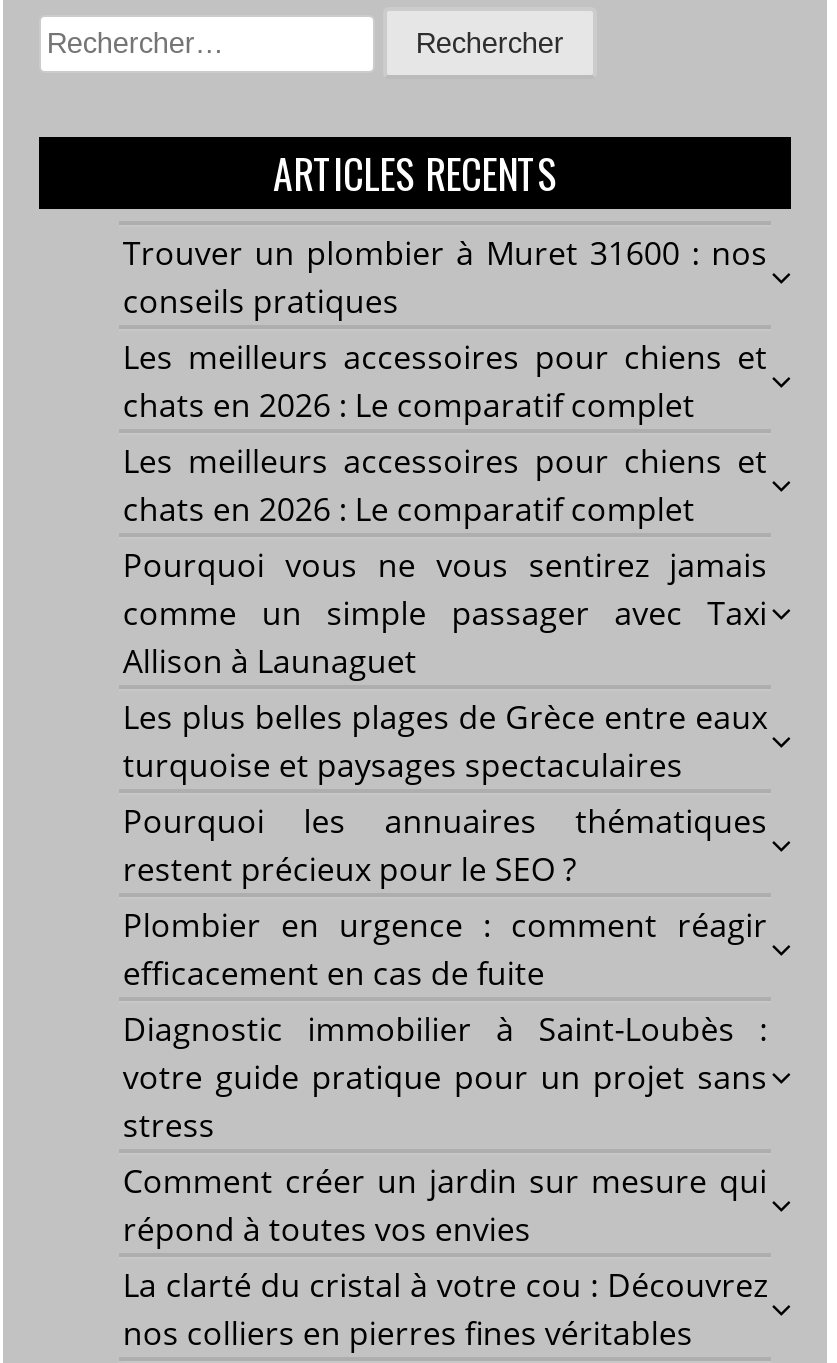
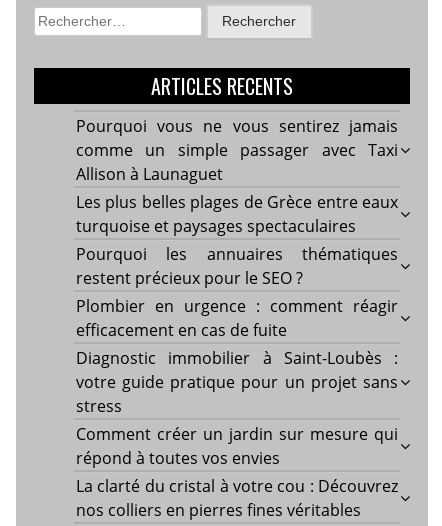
[123,230,767,530] Trouver un plombier à Muret 31600 : nos | conseils pratiques | Les meilleurs accessoires pour chiens et | chats en 2026 : Le comparatif complet | Les meilleurs accessoires pour chiens et | chats en 2026 : Le comparatif complet -> none

